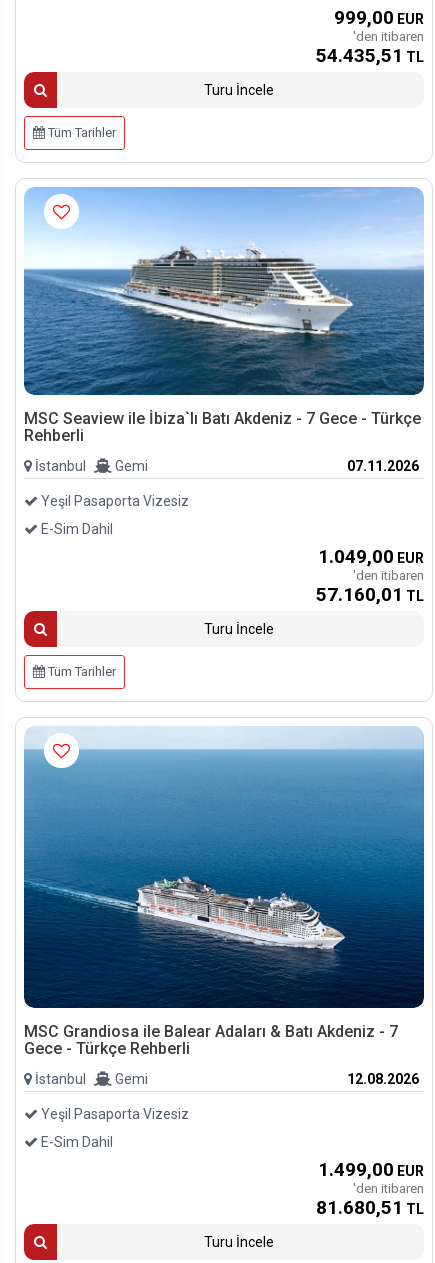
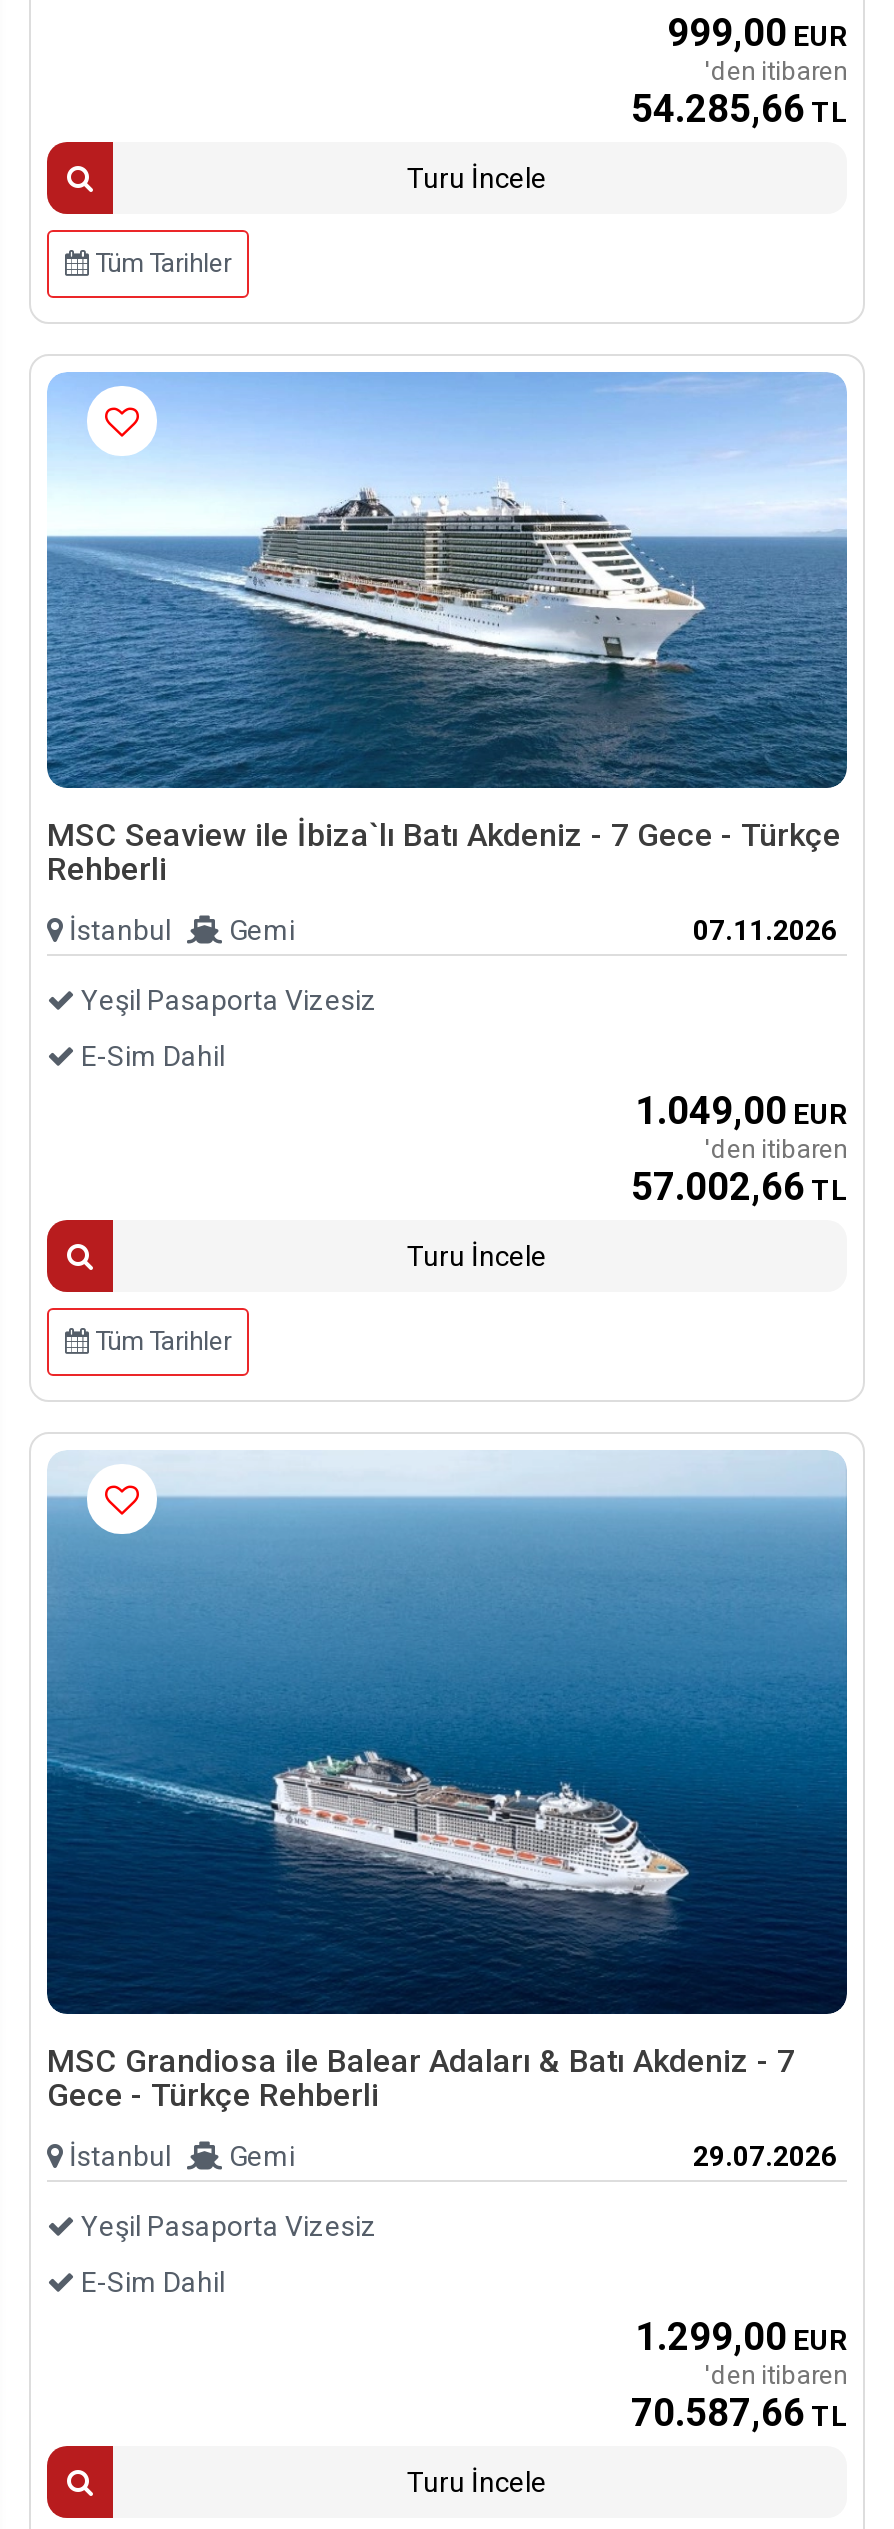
[316,44,424,67] 54.435,51 TL -> [631,86,847,132] 54.285,66 TL
[316,583,424,606] 57.160,01 TL -> [631,1164,847,1210] 57.002,66 TL
[347,1071,419,1087] 12.08.2026 -> [693,2140,837,2172] 29.07.2026
[318,1158,424,1181] 1.499,00 EUR -> [635,2314,847,2360] 1.299,00 EUR
[316,1196,424,1219] 81.680,51 TL -> [631,2390,847,2436] 70.587,66 TL

